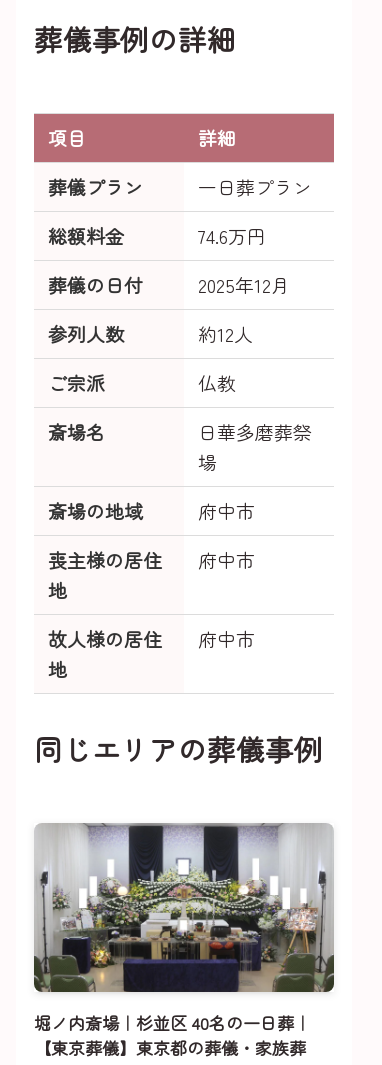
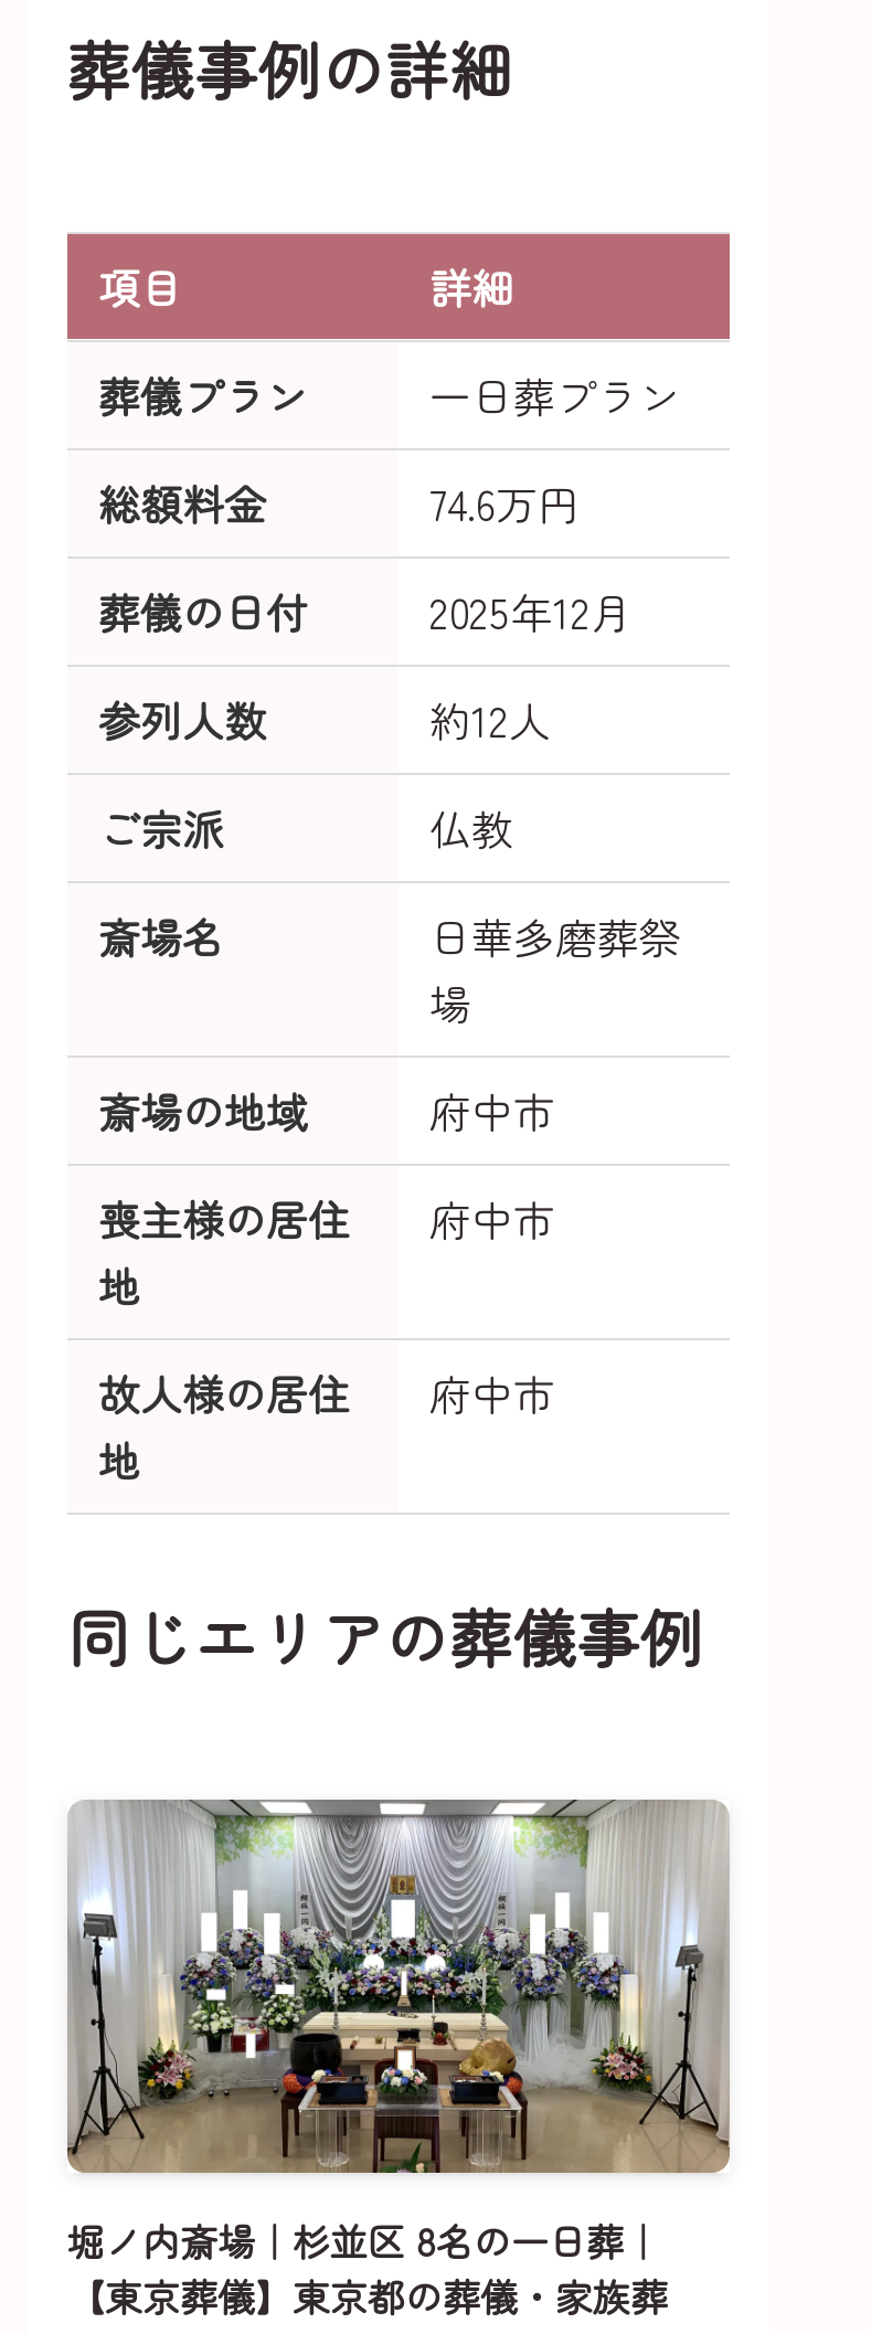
[34,824,335,1035] [image] | 堀ノ内斎場｜杉並区 40名の一日葬｜ -> [67,1800,732,2268] [image] | 堀ノ内斎場｜杉並区 8名の一日葬｜

